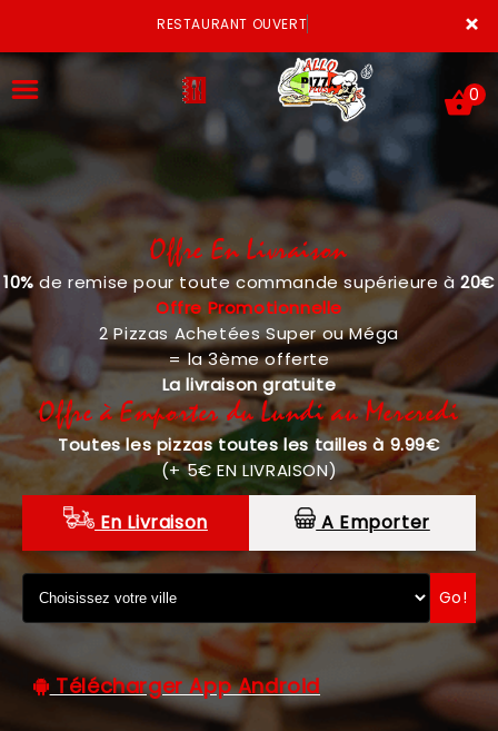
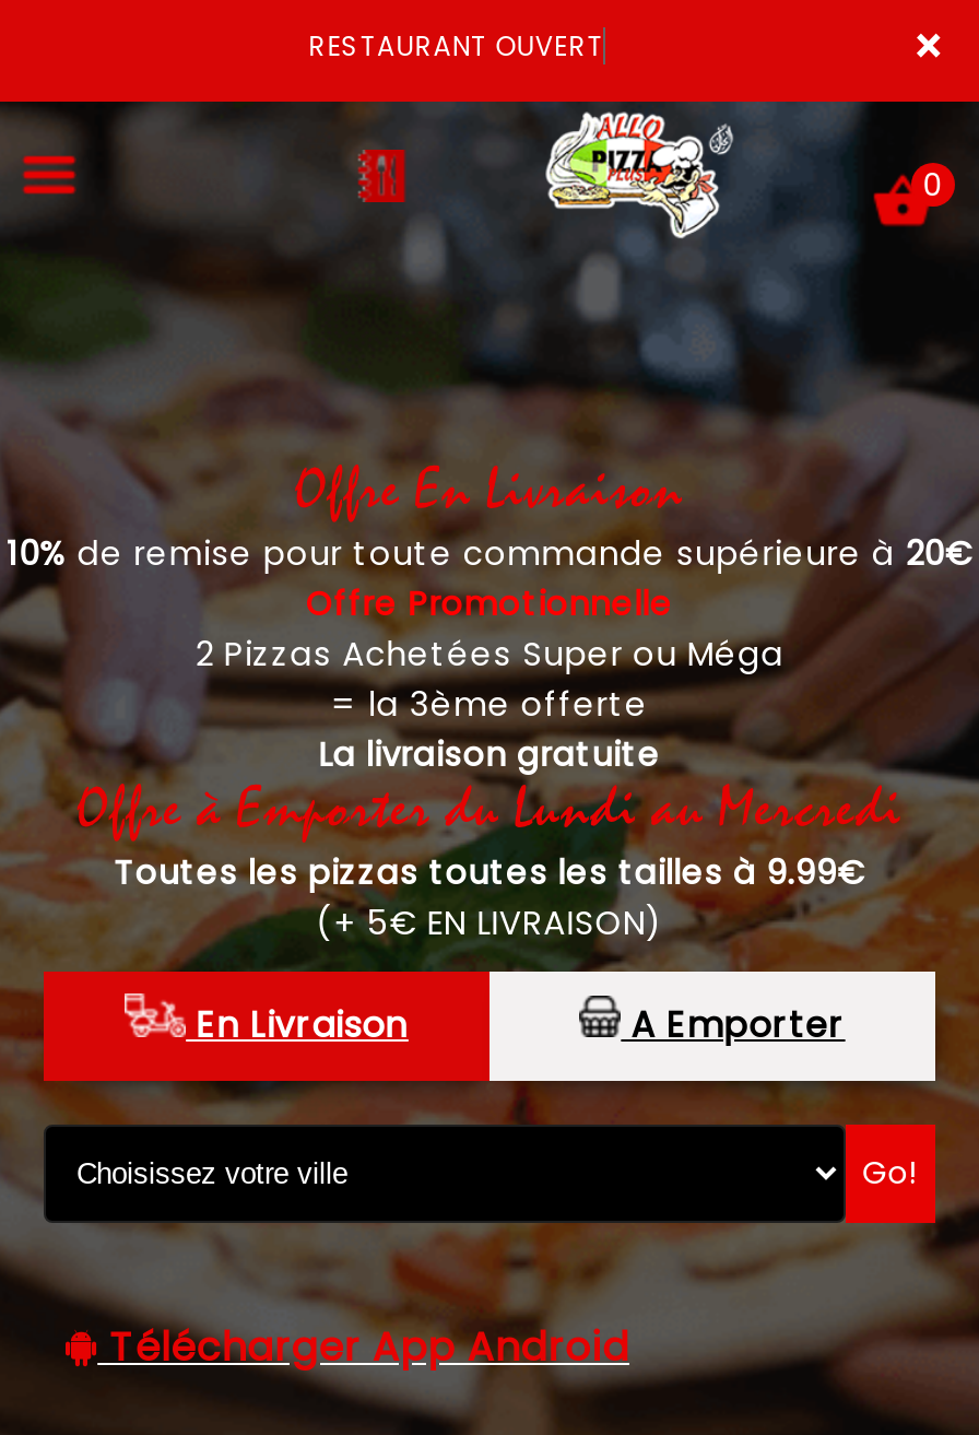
[157,14,307,33] RESTAURANT OUVERT -> [326,27,586,64] RESTAURANT OUVE

